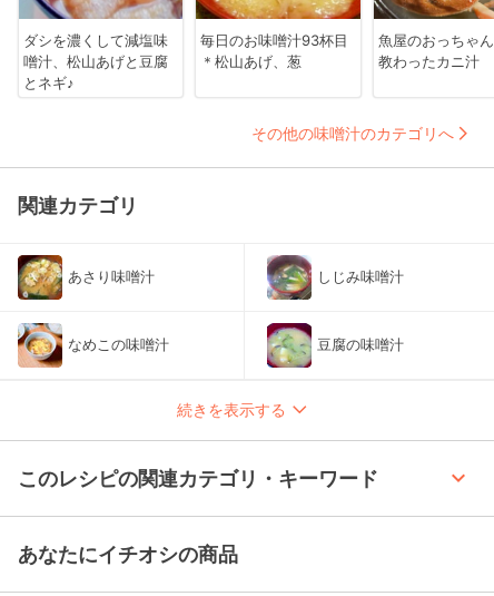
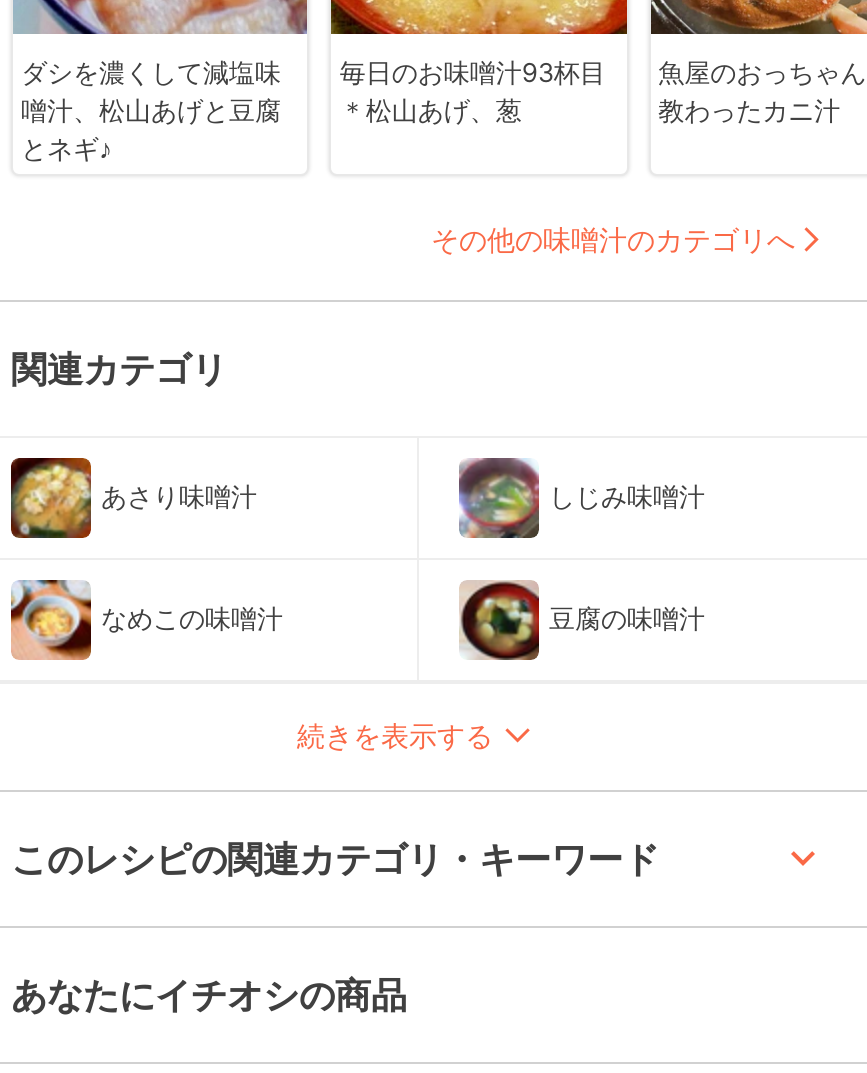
[266,322,313,369] [image] -> [459,580,541,660] [image]

